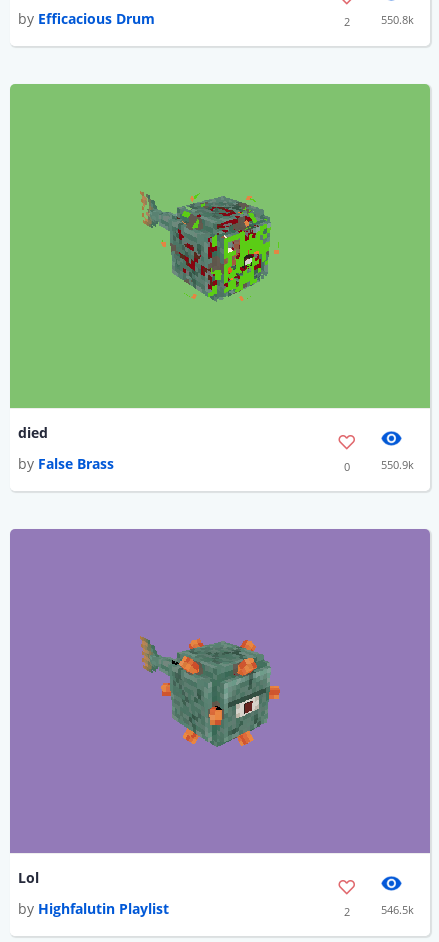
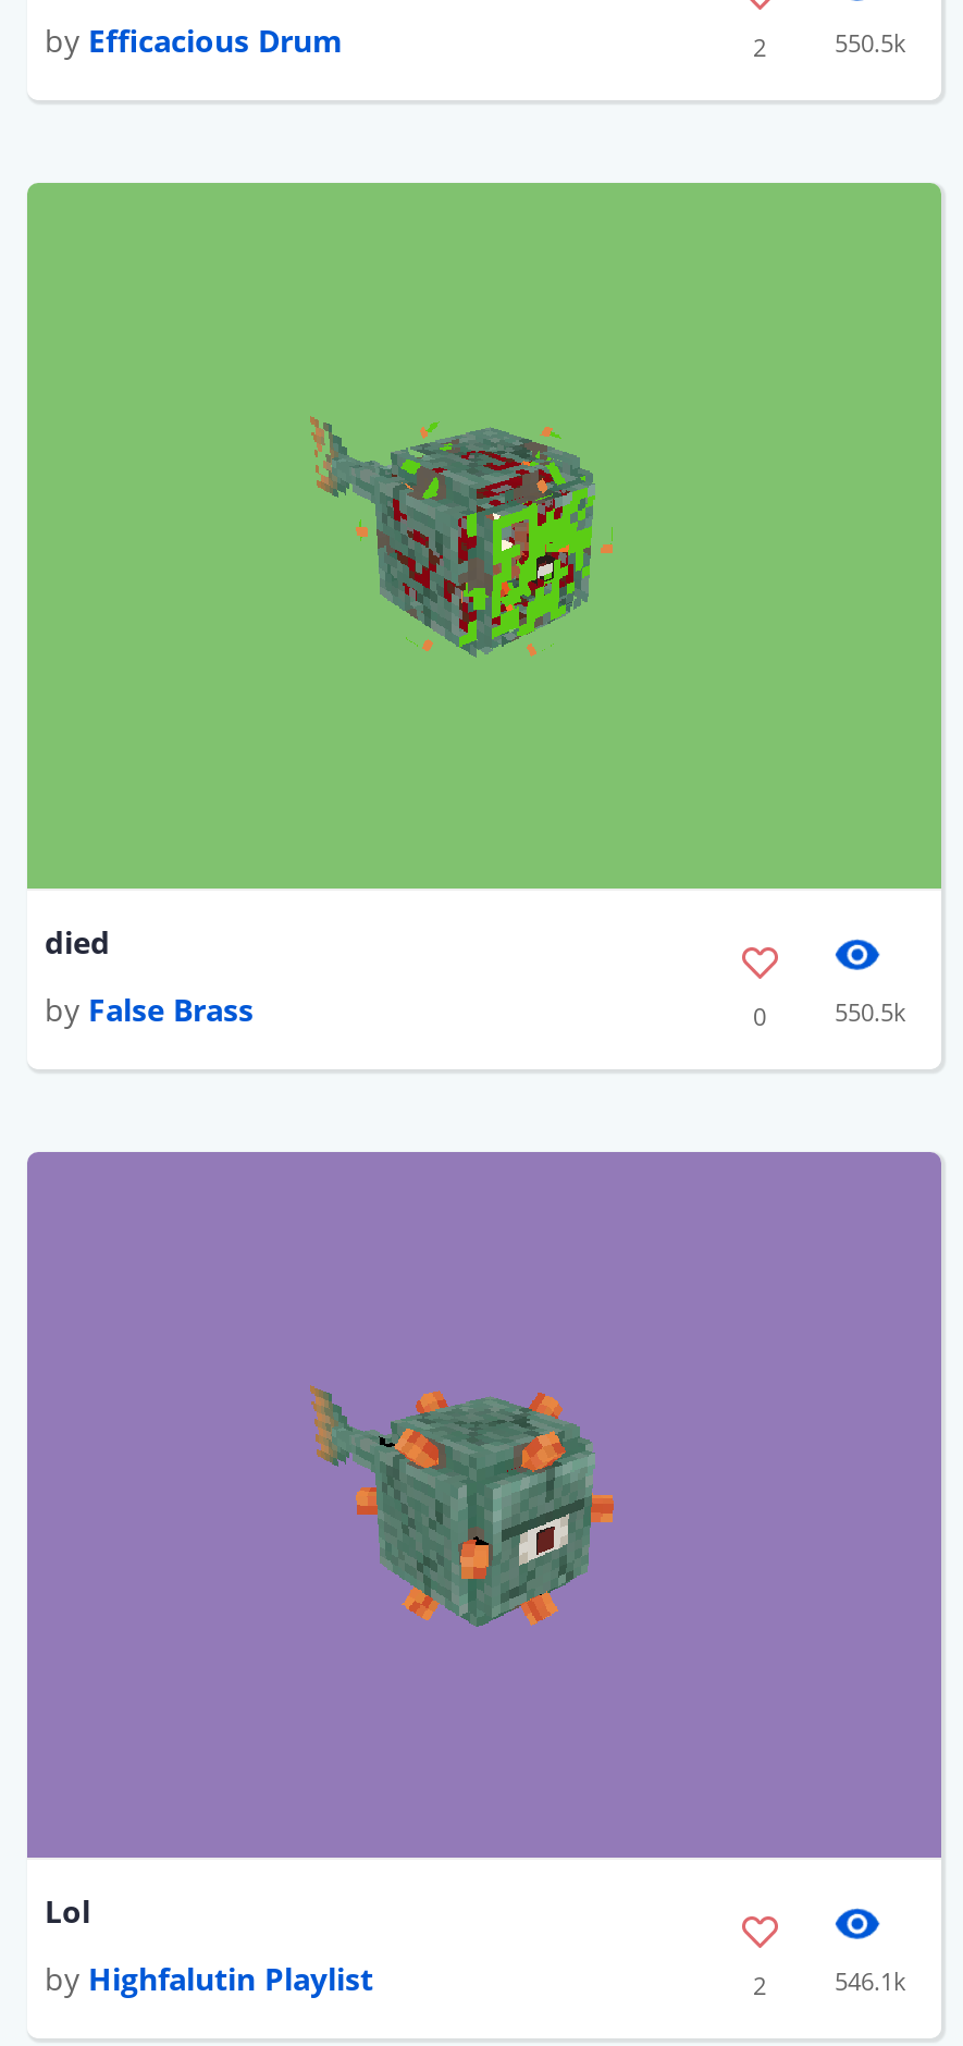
[381,12,414,27] 550.8k -> [835,26,906,59] 550.5k
[381,457,414,472] 550.9k -> [835,995,906,1028] 550.5k
[381,902,414,917] 546.5k -> [835,1965,906,1997] 546.1k

